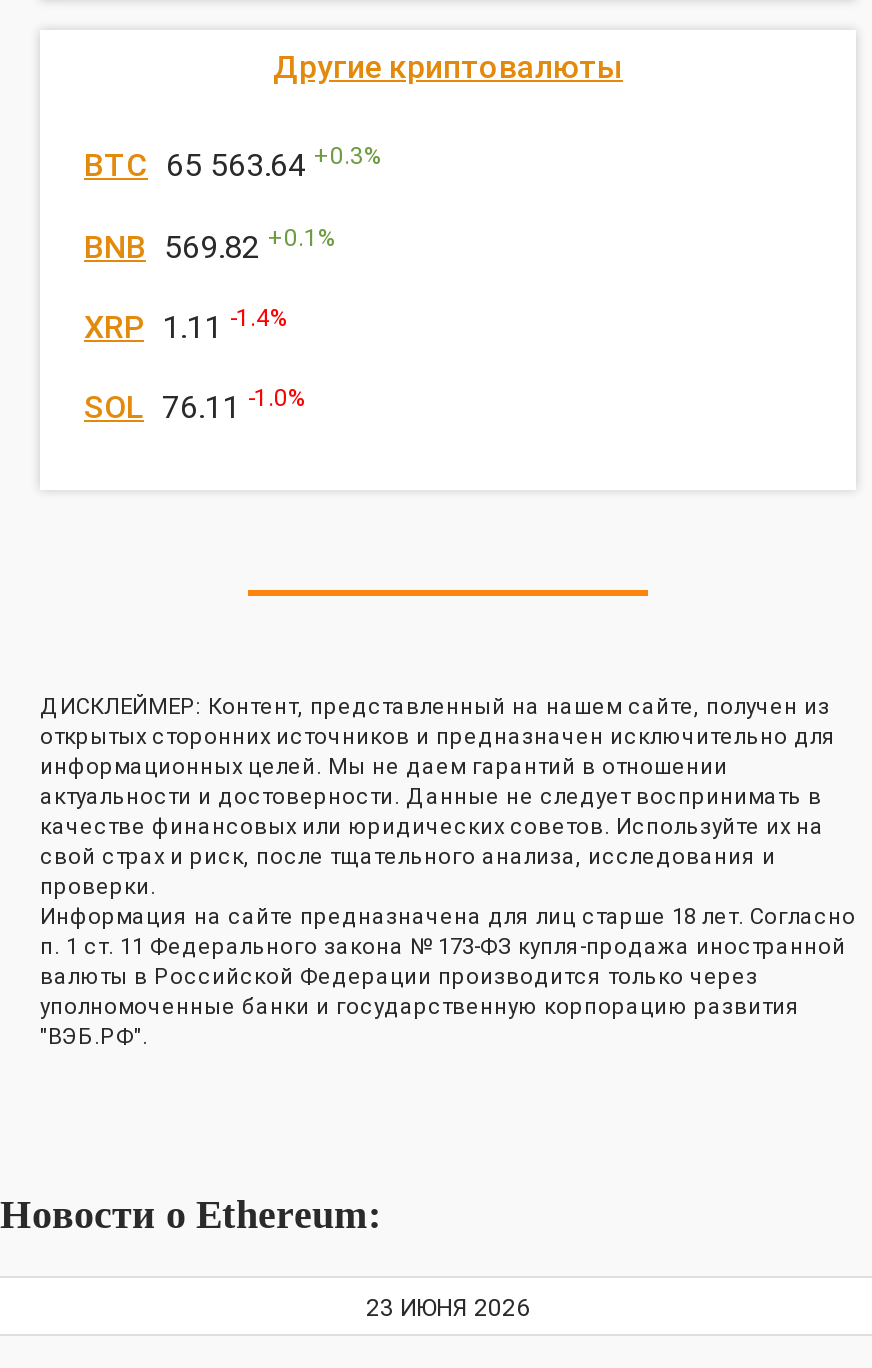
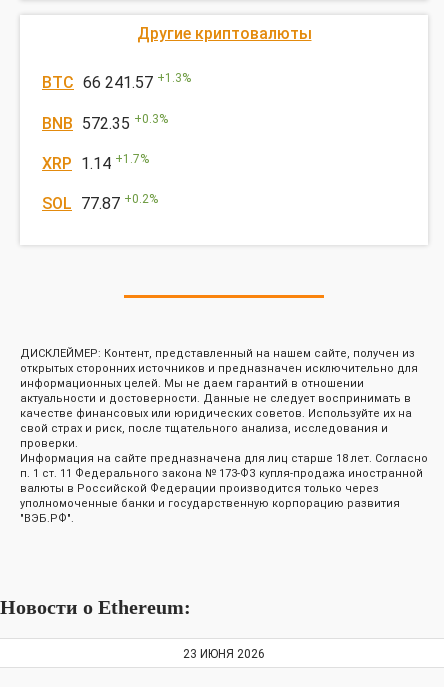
[84,142,382,184] BTC 65 563.64 +0.3% -> [42,71,191,92] BTC 66 241.57 +1.3%
[84,223,336,265] BNB 569.82 +0.1% -> [42,112,168,133] BNB 572.35 +0.3%
[84,304,288,346] XRP 1.11 -1.4% -> [42,152,149,173] XRP 1.14 + 1.7%
[84,385,306,427] SOL 76.11 -1.0% -> [42,192,158,213] SOL 77.87 +0.2%

